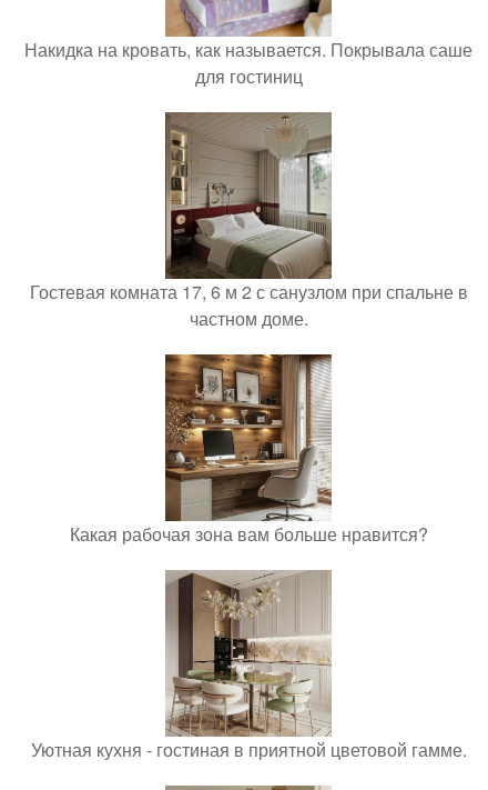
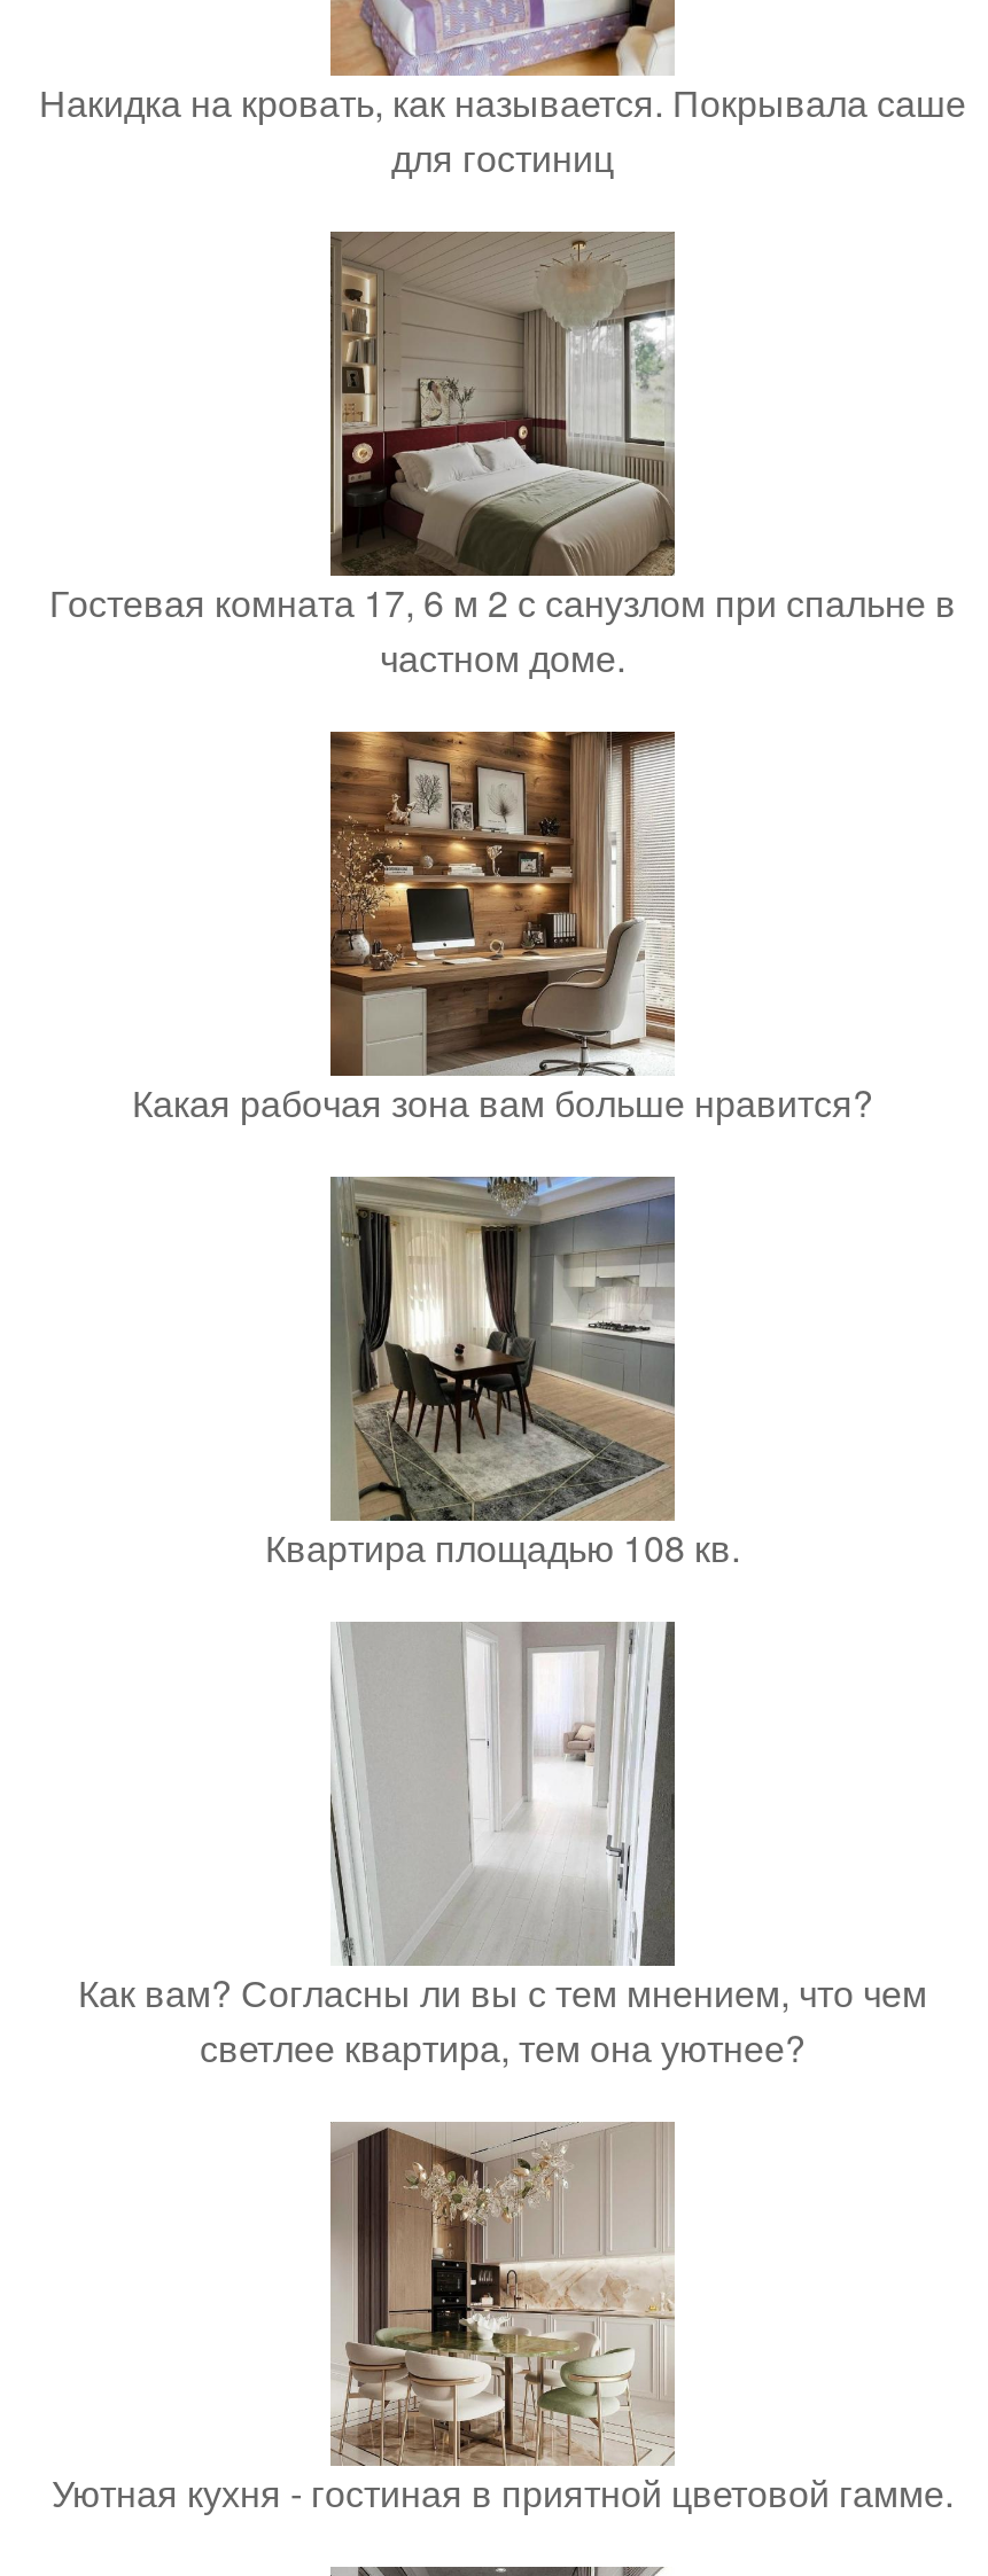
none -> [78,1622,927,2074] [image] | Как вам? Согласны ли вы с тем мнением, что чем | светлее квартира, тем она уютнее?
none -> [265,1177,740,1574] [image] | Квартира площадью 108 кв.

